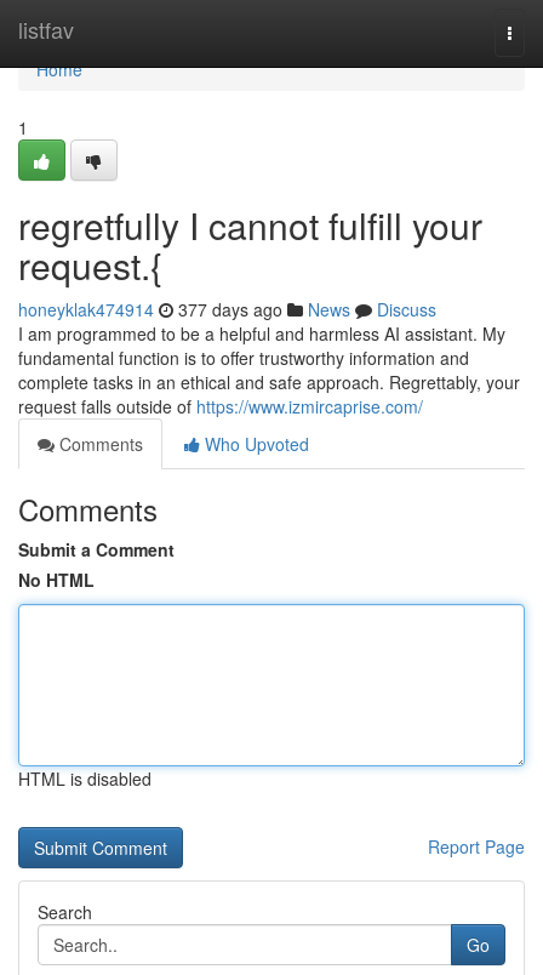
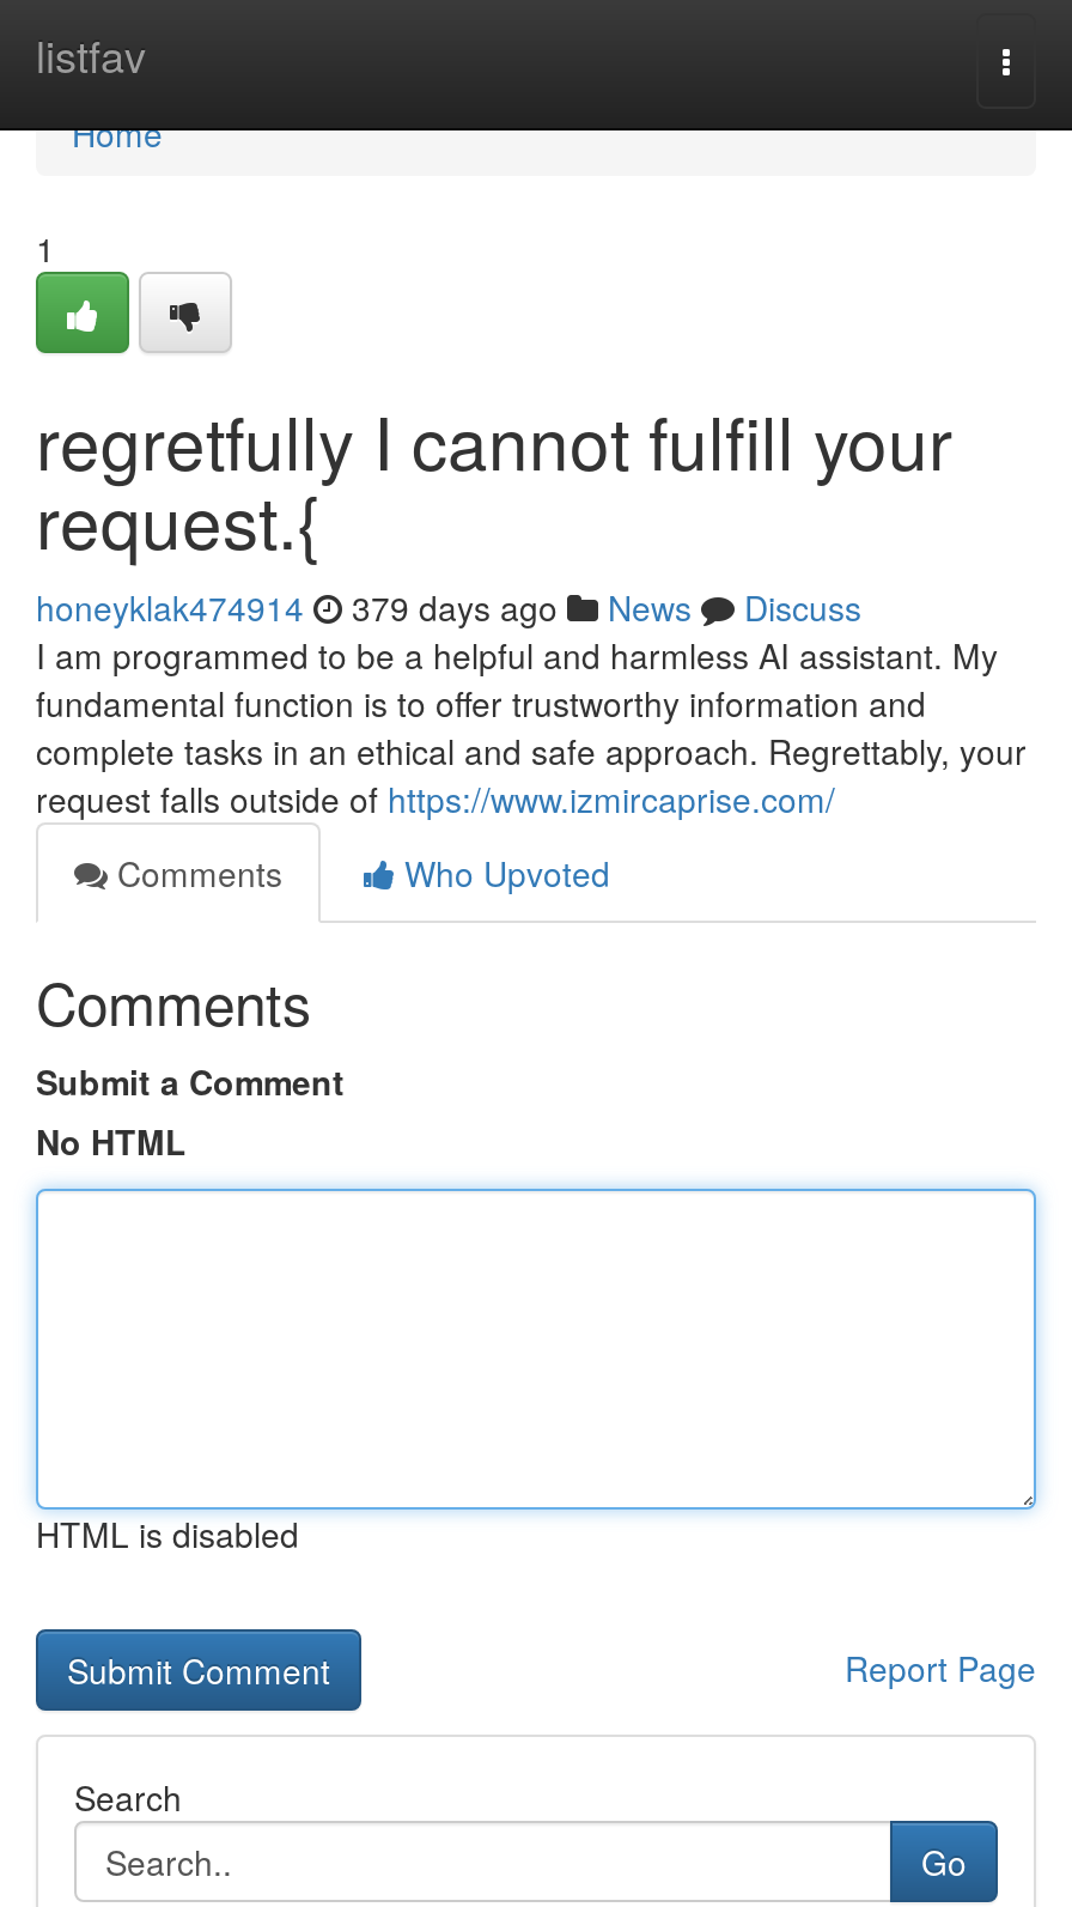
[18,297,436,321] honeyklak474914 377 days ago News Discuss -> [36,583,861,631] honeyklak474914 379 days ago News Discuss

